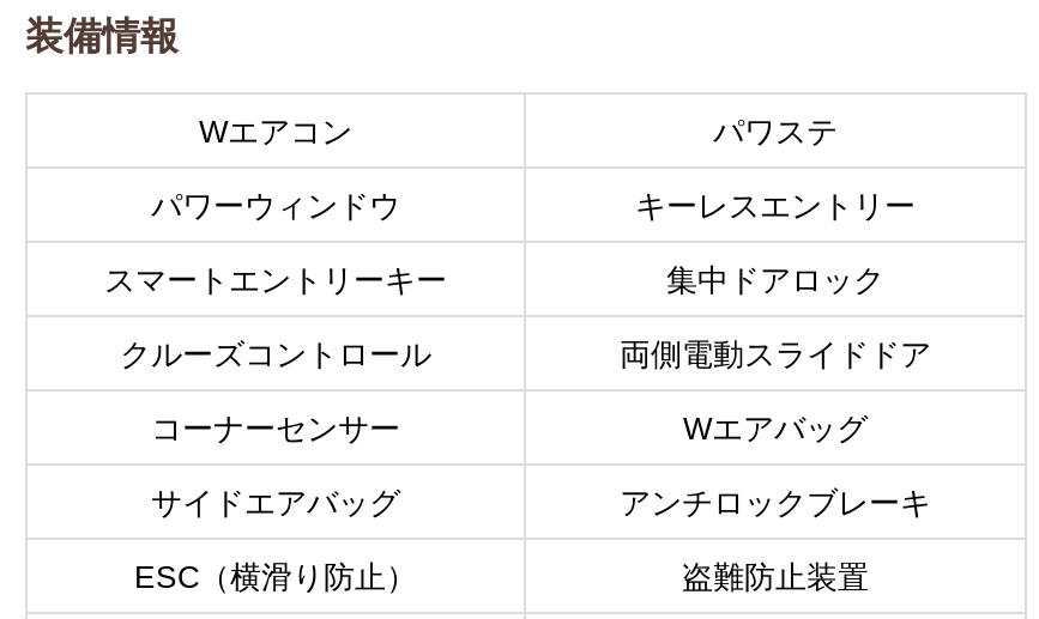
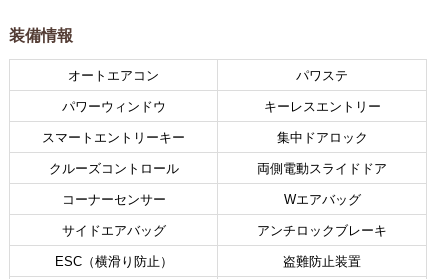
[199,114,352,150] Wエアコン -> [68,68,159,83] オートエアコン

